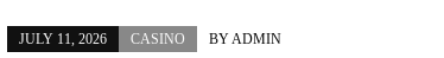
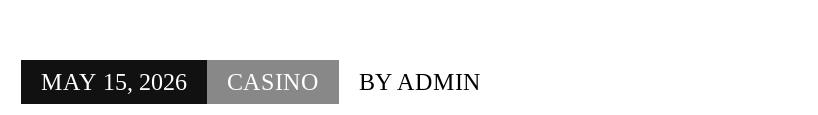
[19,30,281,47] JULY 11, 2026 CASINO BY ADMIN -> [41,67,481,95] MAY 15, 2026 CASINO BY ADMIN

